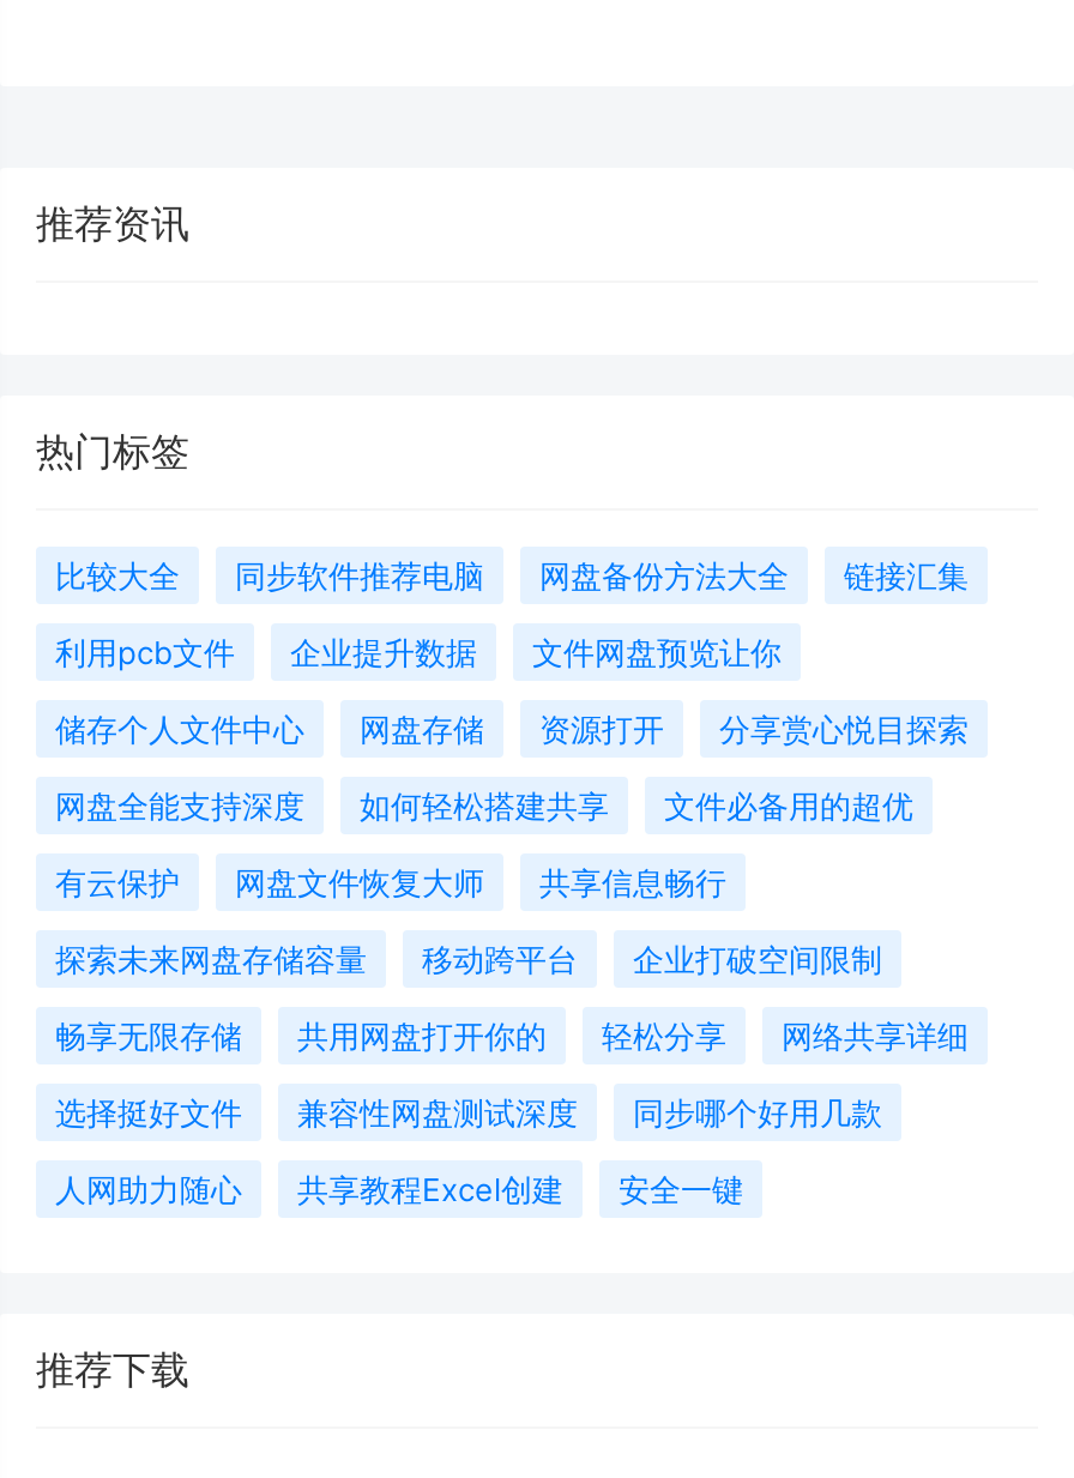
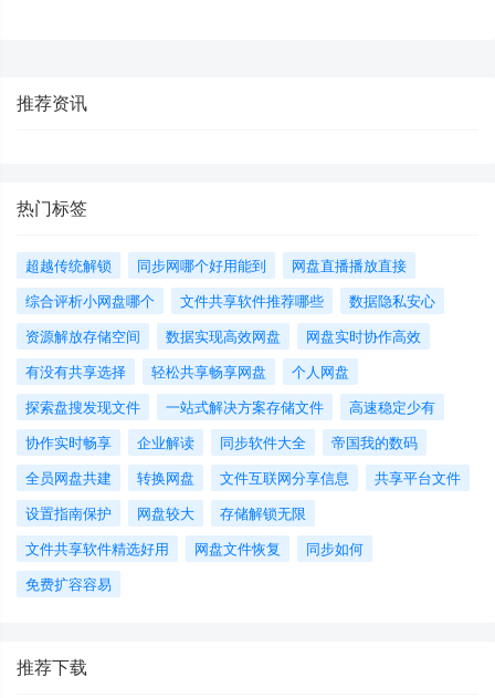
[55,556,969,1208] 比较大全 | 同步软件推荐电脑 | 网盘备份方法大全 | 链接汇集 | 利用pcb文件 | 企业提升数据 | 文件网盘预览让你 | 储存个人文件中心 | 网盘存储 | 资源打开 | 分享赏心悦目探索 | 网盘全能支持深度 | 如何轻松搭建共享 | 文件必备用的超优 | 有云保护 | 网盘文件恢复大师 | 共享信息畅行 | 探索未来网盘存储容量 | 移动跨平台 | 企业打破空间限制 | 畅享无限存储 | 共用网盘打开你的 | 轻松分享 | 网络共享详细 | 选择挺好文件 | 兼容性网盘测试深度 | 同步哪个好用几款 | 人网助力随心 | 共享教程Excel创建 | 安全一键 -> [25,257,461,593] 超越传统解锁 | 同步网哪个好用能到 | 网盘直播播放直接 | 综合评析小网盘哪个 | 文件共享软件推荐哪些 | 数据隐私安心 | 资源解放存储空间 | 数据实现高效网盘 | 网盘实时协作高效 | 有没有共享选择 | 轻松共享畅享网盘 | 个人网盘 | 探索盘搜发现文件 | 一站式解决方案存储文件 | 高速稳定少有 | 协作实时畅享 | 企业解读 | 同步软件大全 | 帝国我的数码 | 全员网盘共建 | 转换网盘 | 文件互联网分享信息 | 共享平台文件 | 设置指南保护 | 网盘较大 | 存储解锁无限 | 文件共享软件精选好用 | 网盘文件恢复 | 同步如何 | 免费扩容容易

